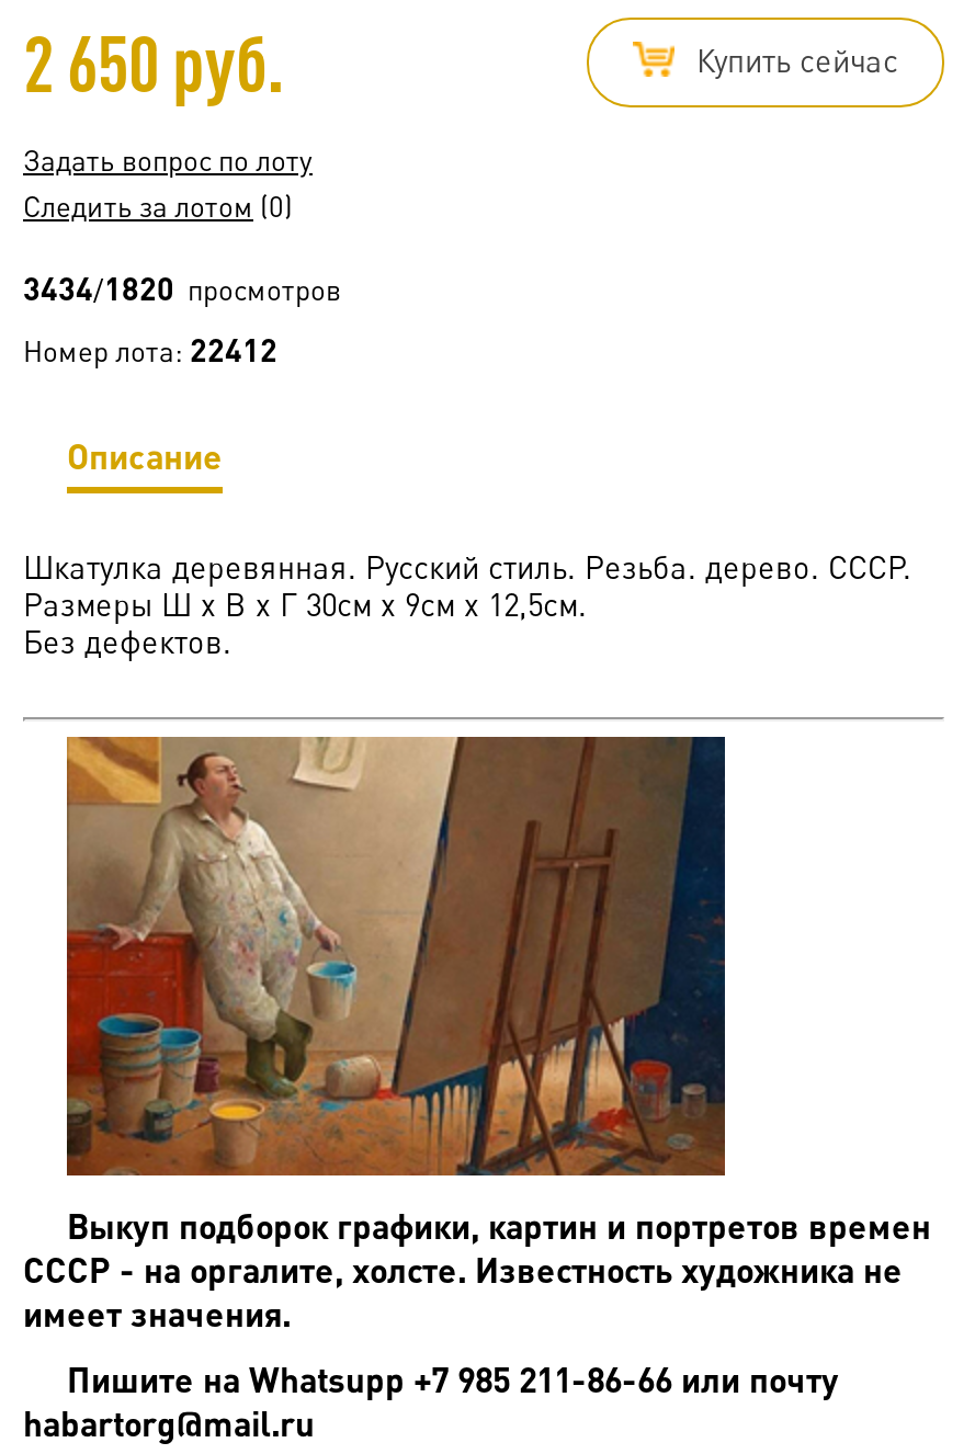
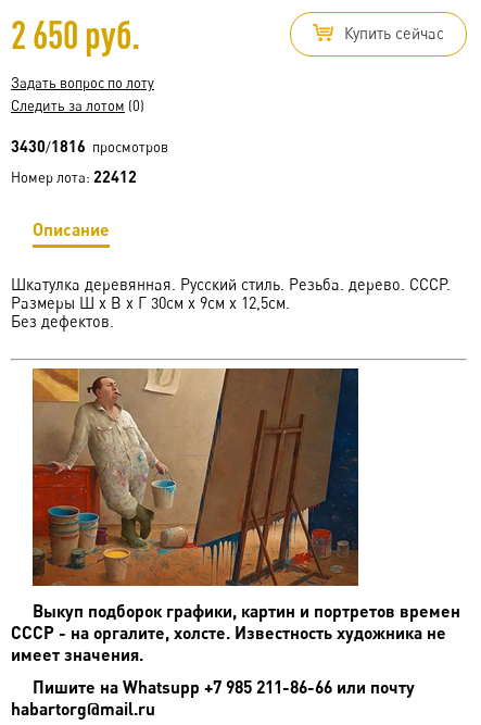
[23,267,341,306] 3434/1820 просмотров -> [11,136,168,155] 3430/1816 просмотров

